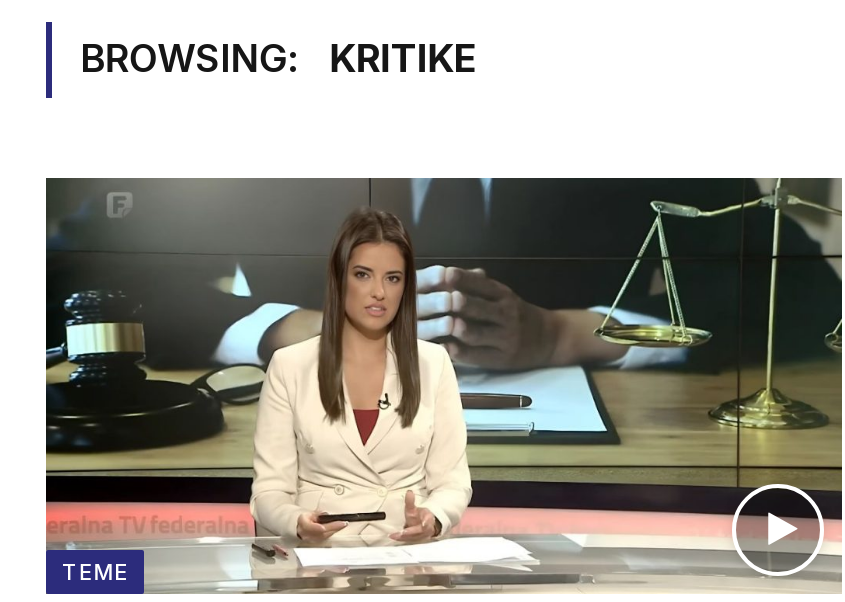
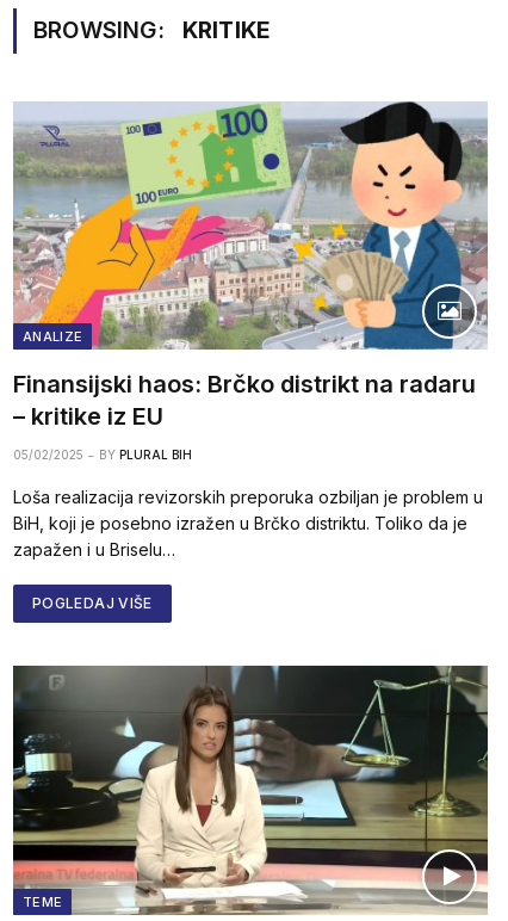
none -> [12,101,489,612] [image] | ANALIZE | Finansijski haos: Brčko distrikt na radaru | – kritike iz EU | 05/02/2025 | BY PLURAL BIH | Loša realizacija revizorskih preporuka ozbiljan je problem u | BiH, koji je posebno izražen u Brčko distriktu. Toliko da je | zapažen i u Briselu… | POGLEDAJ VIŠE

